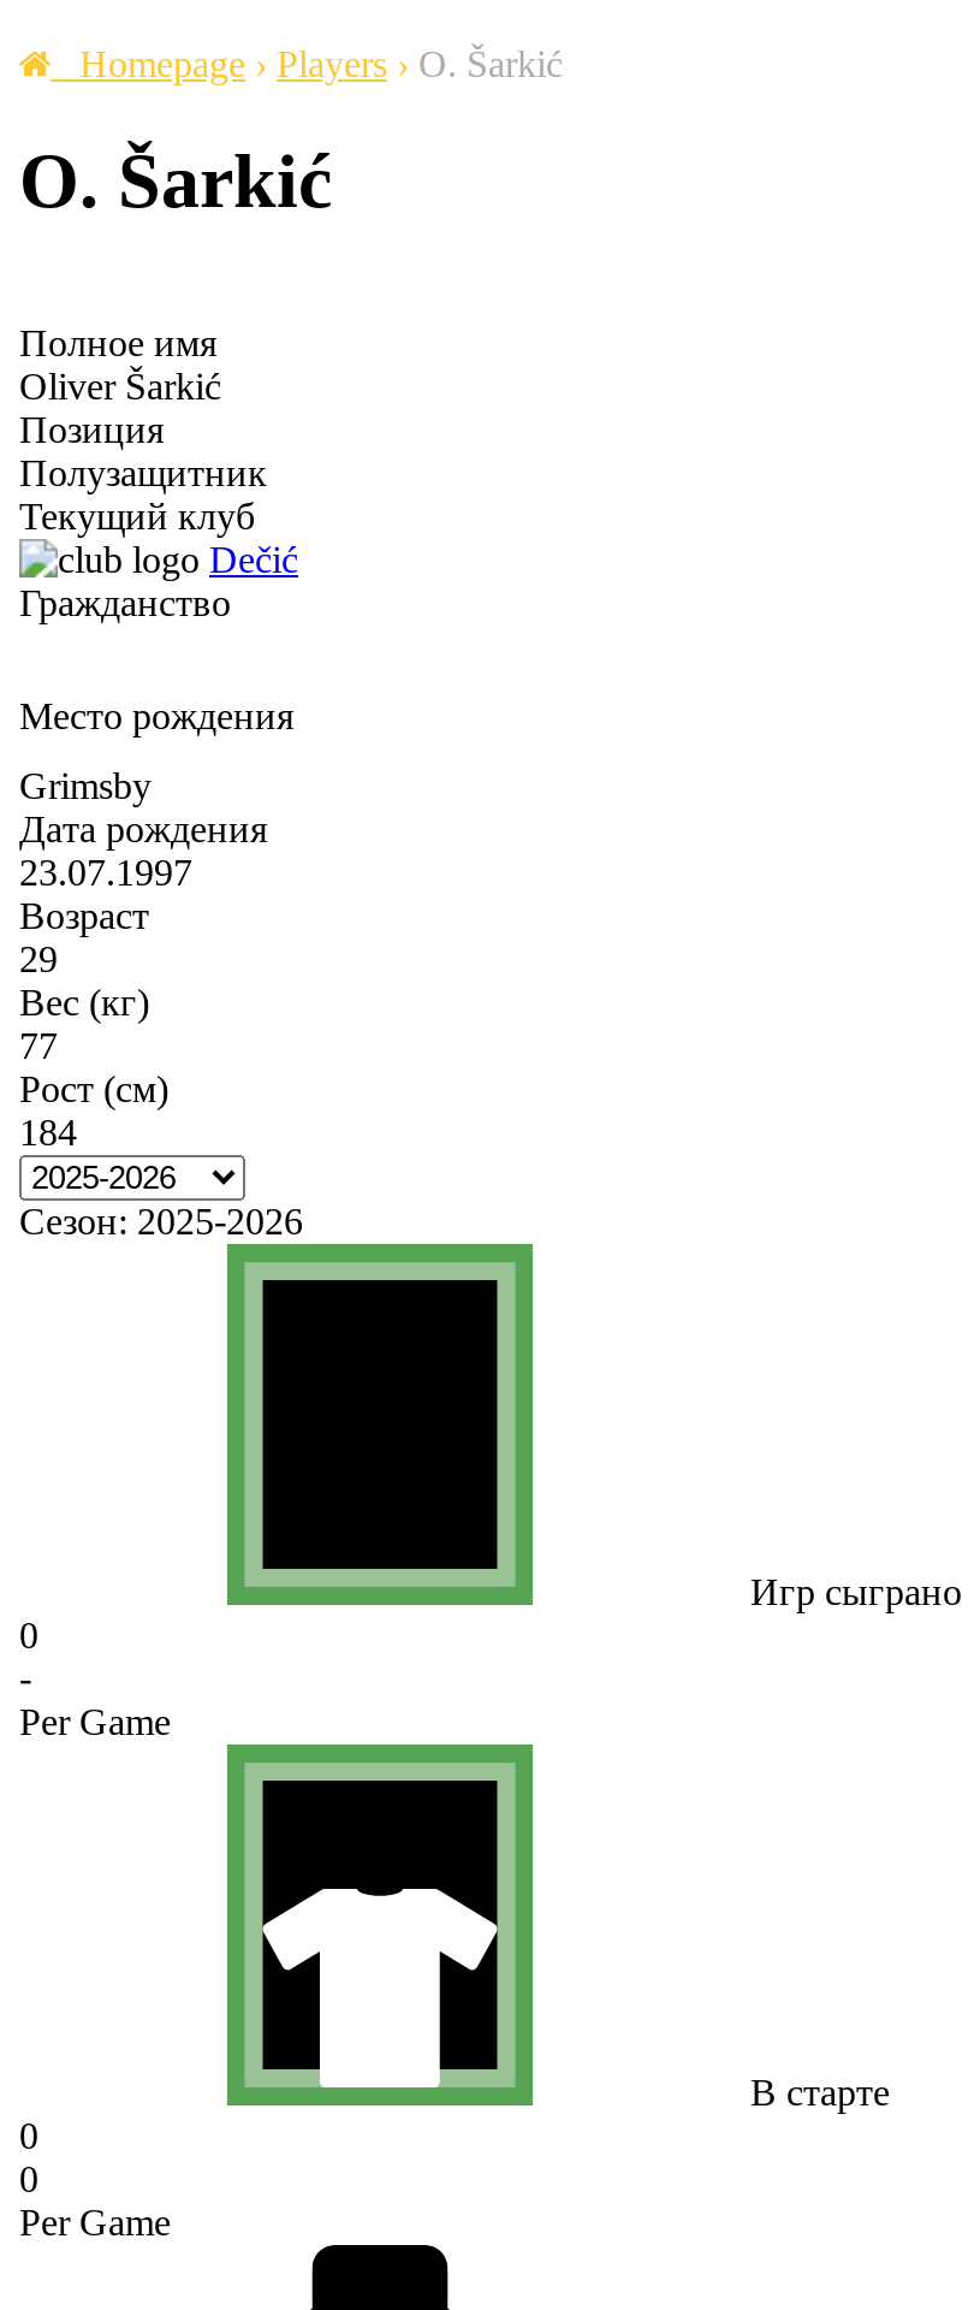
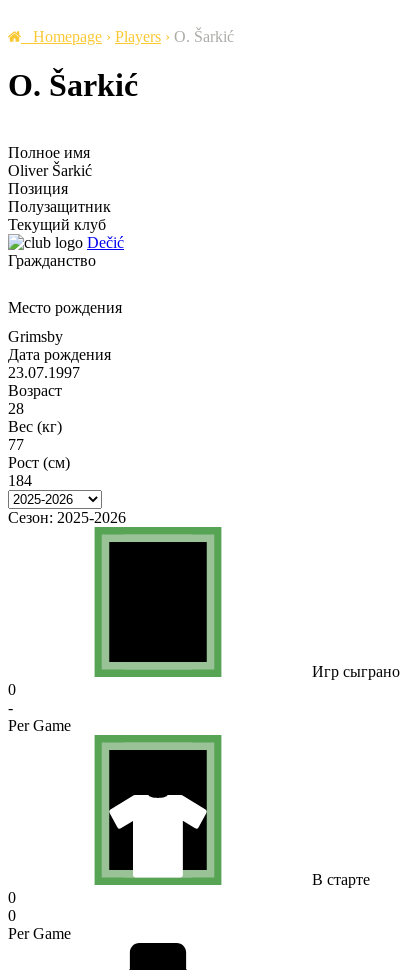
[19,938,58,979] 29 -> [8,400,24,417] 28

